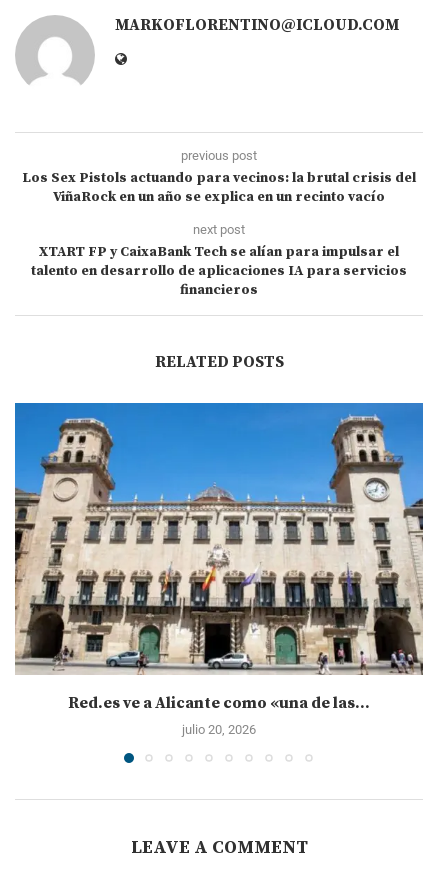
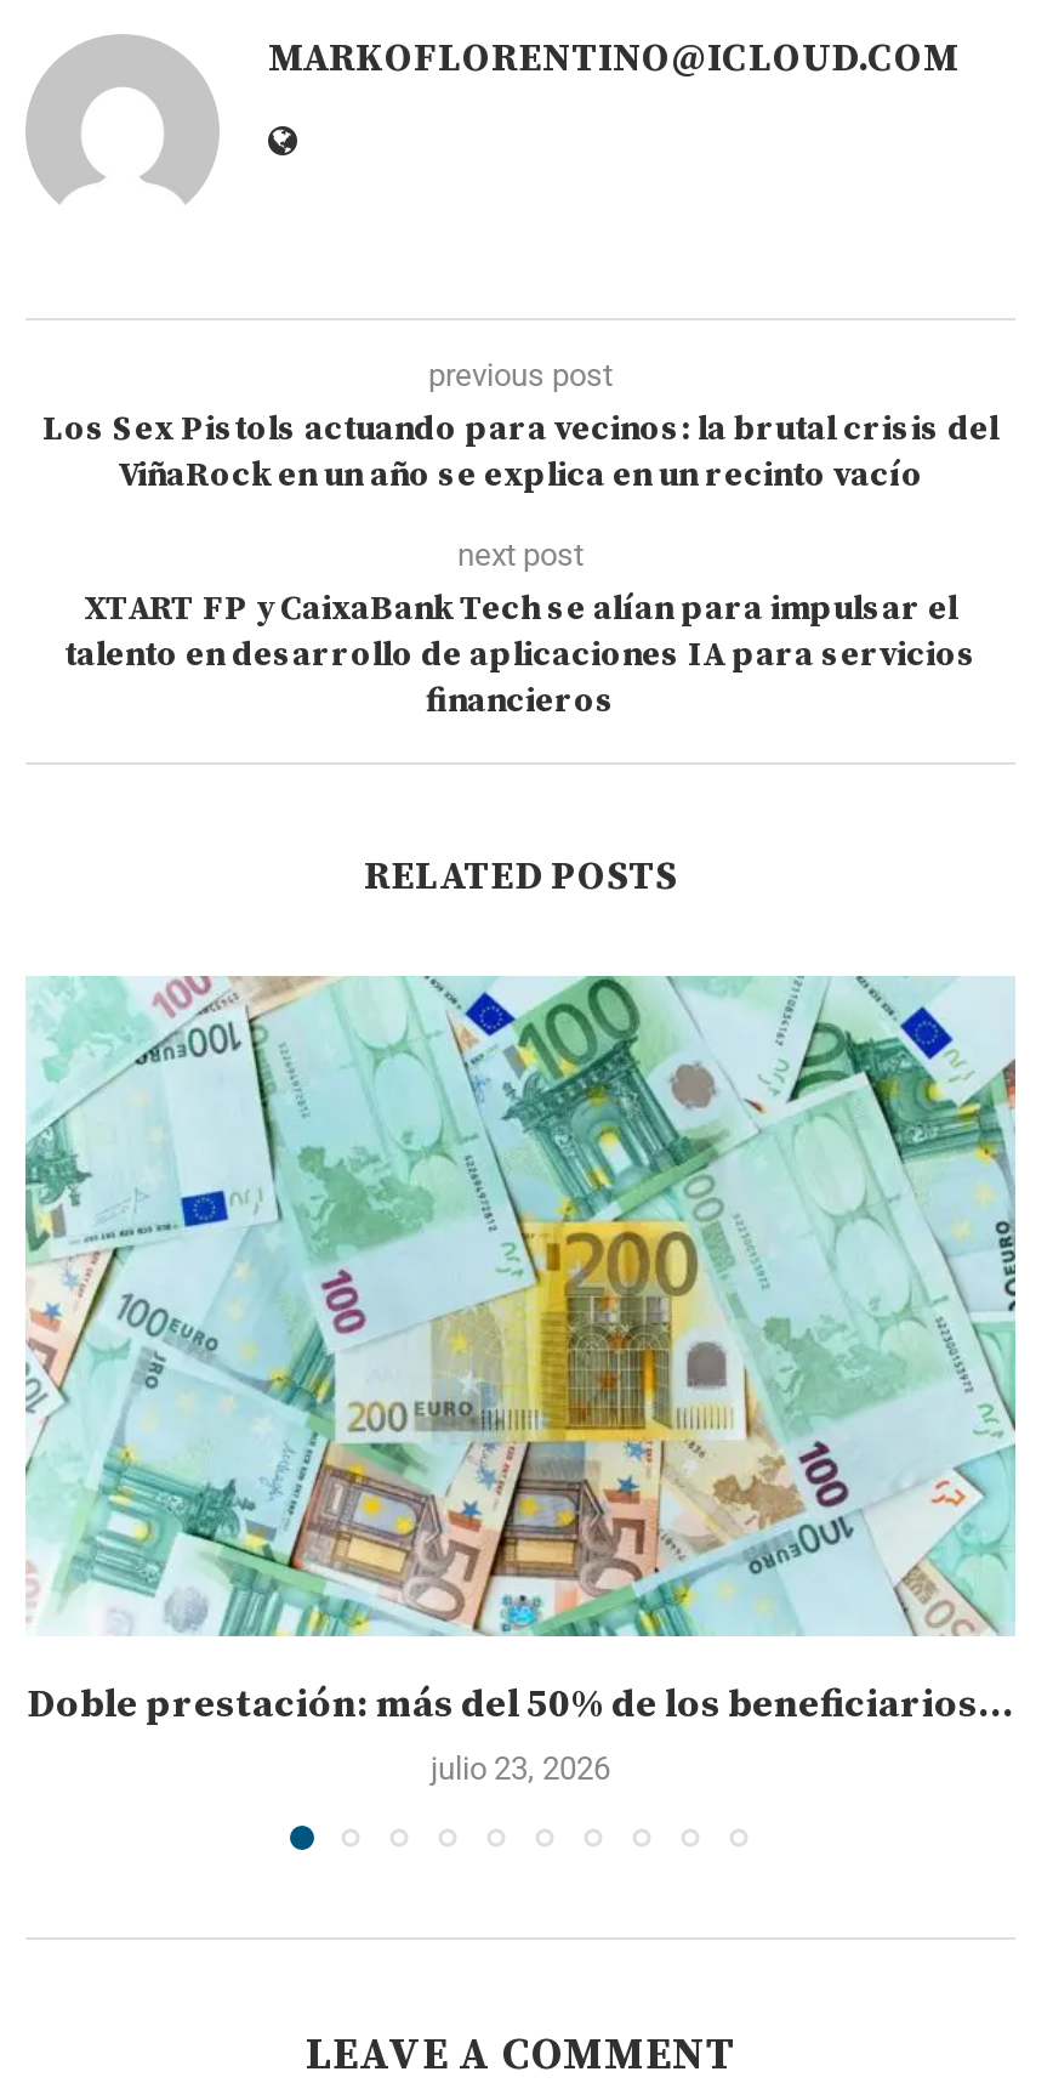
[14,402,424,737] [image] | Red.es ve a Alicante como «una de las... | julio 20, 2026 -> [23,974,1018,1787] [image] | Doble prestación: más del 50% de los beneficiarios... | julio 23, 2026

